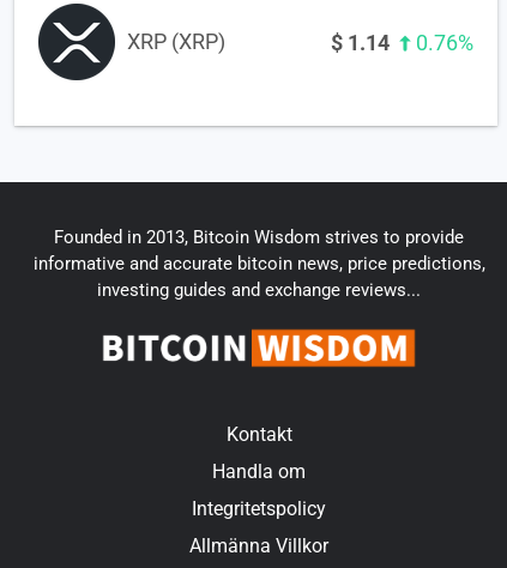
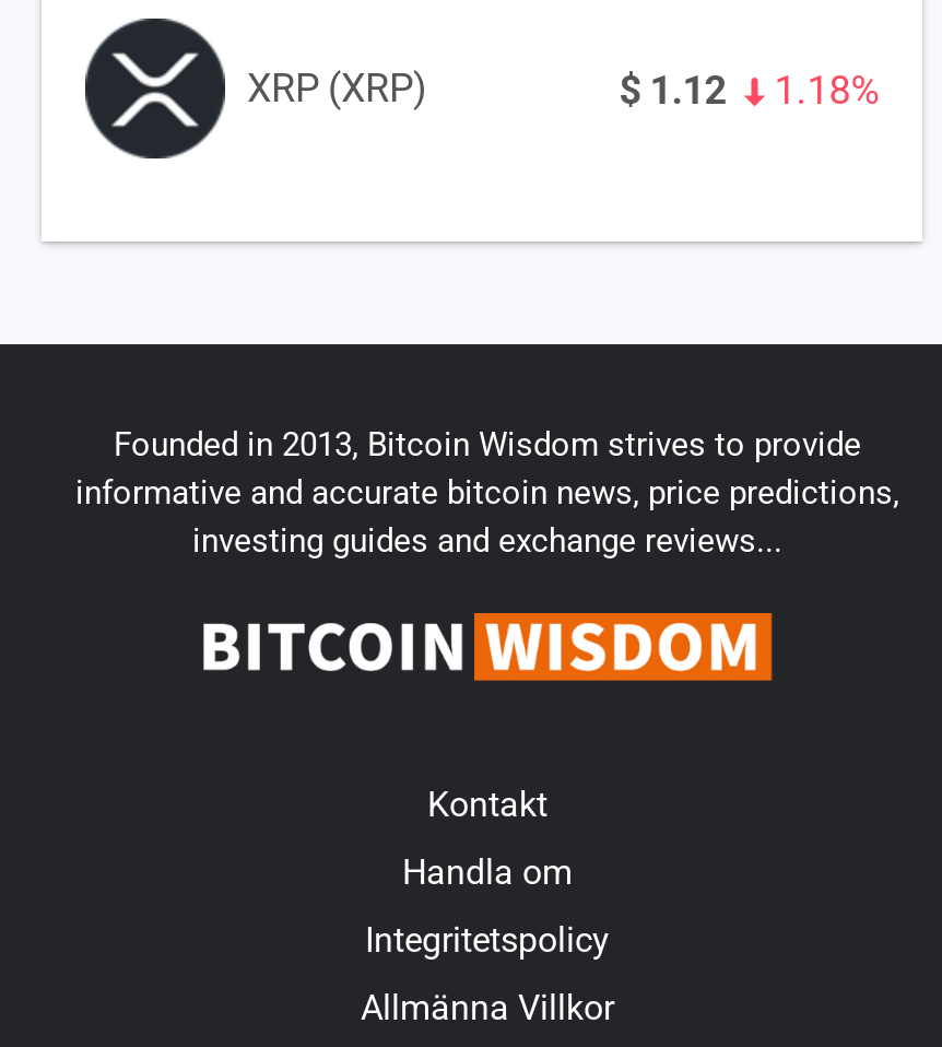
[331,30,390,55] $ 1.14 -> [619,67,726,113] $ 1.12
[416,30,474,55] 0.76% -> [774,67,879,113] 1.18%

